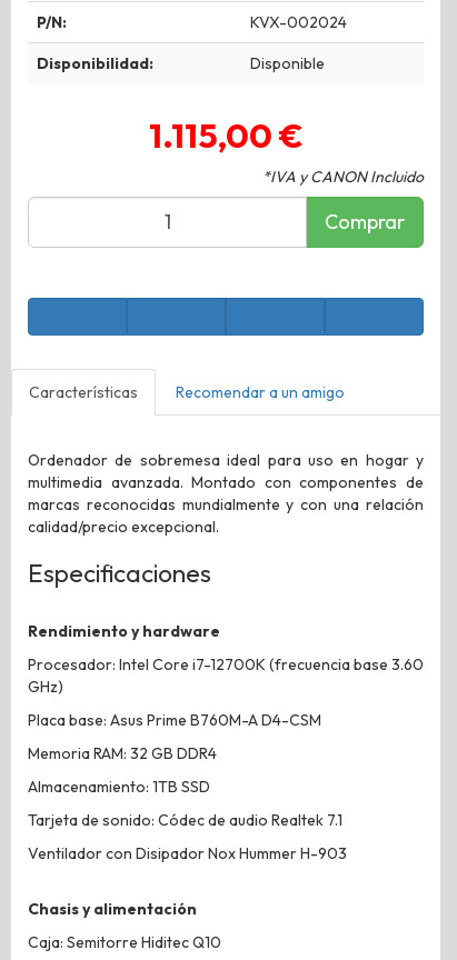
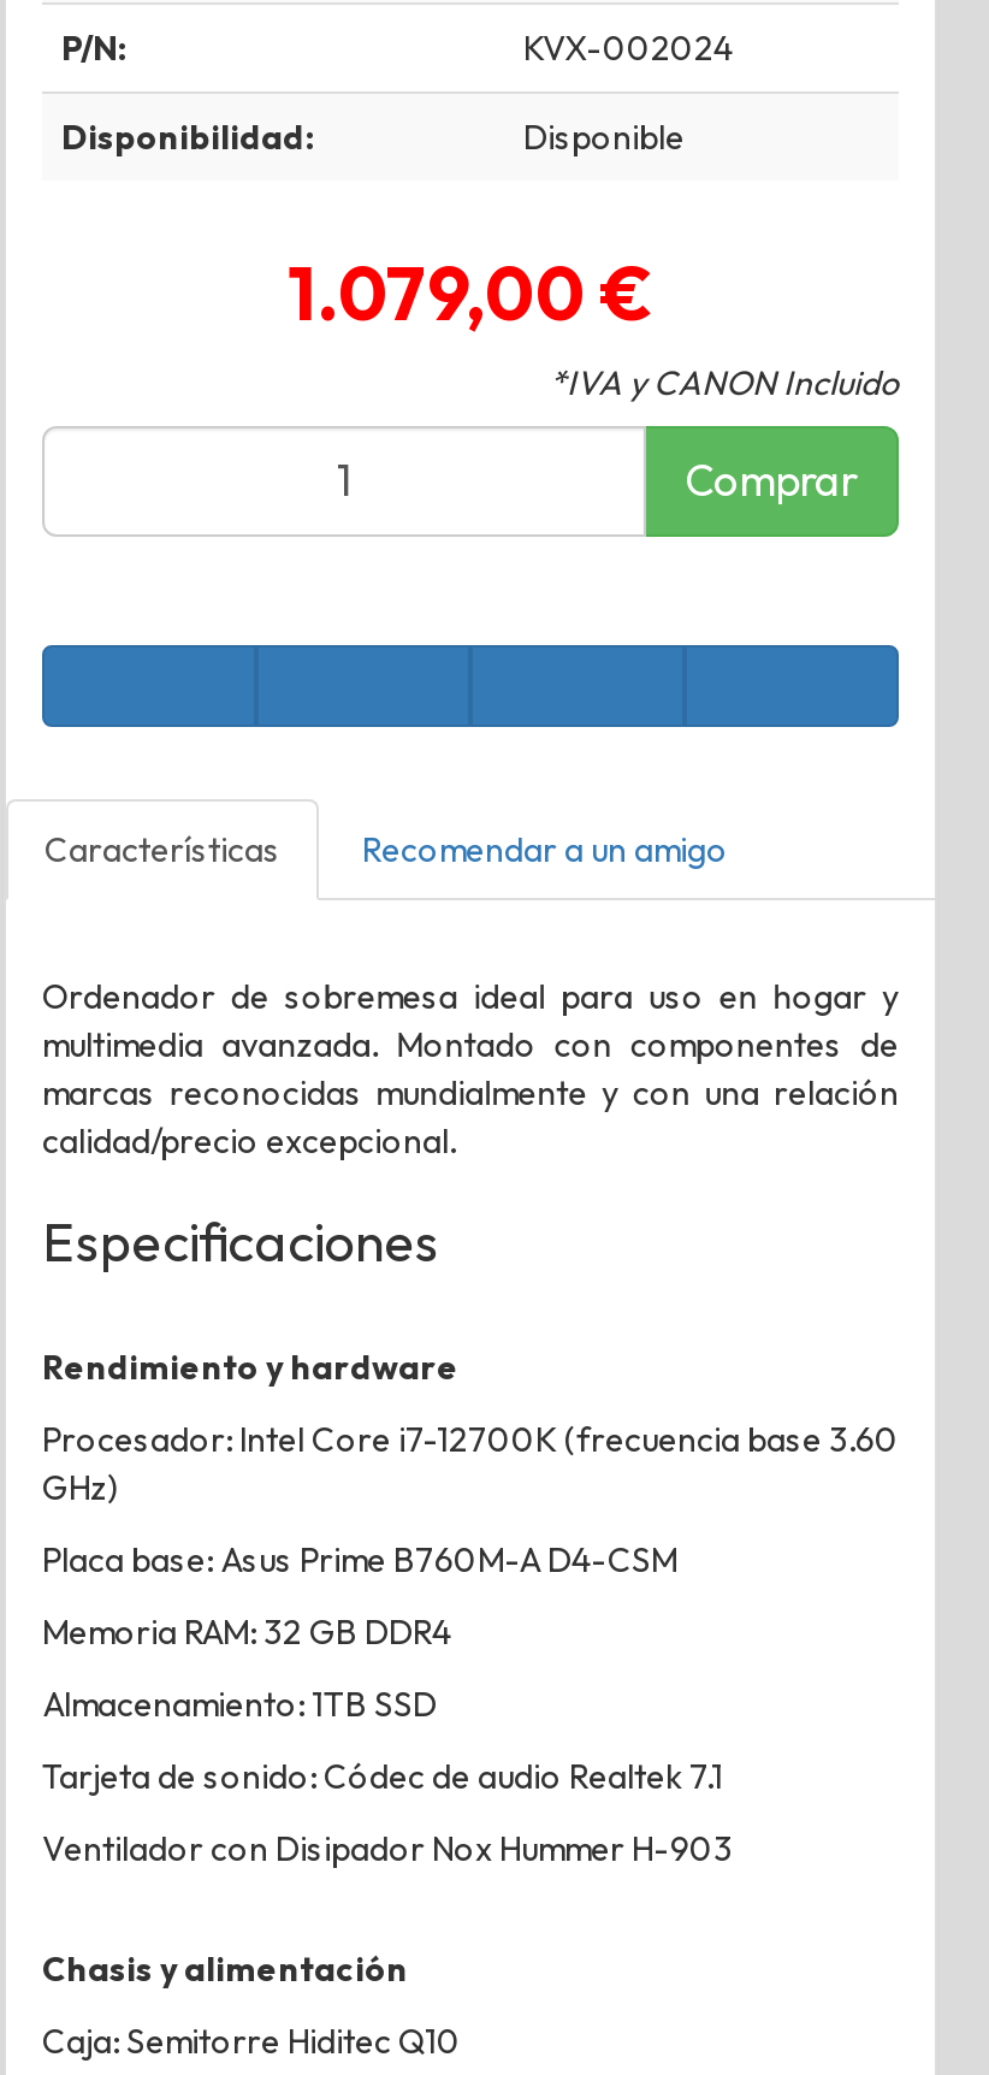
[148,113,303,156] 1.115,00 € -> [288,245,653,339] 1.079,00 €

